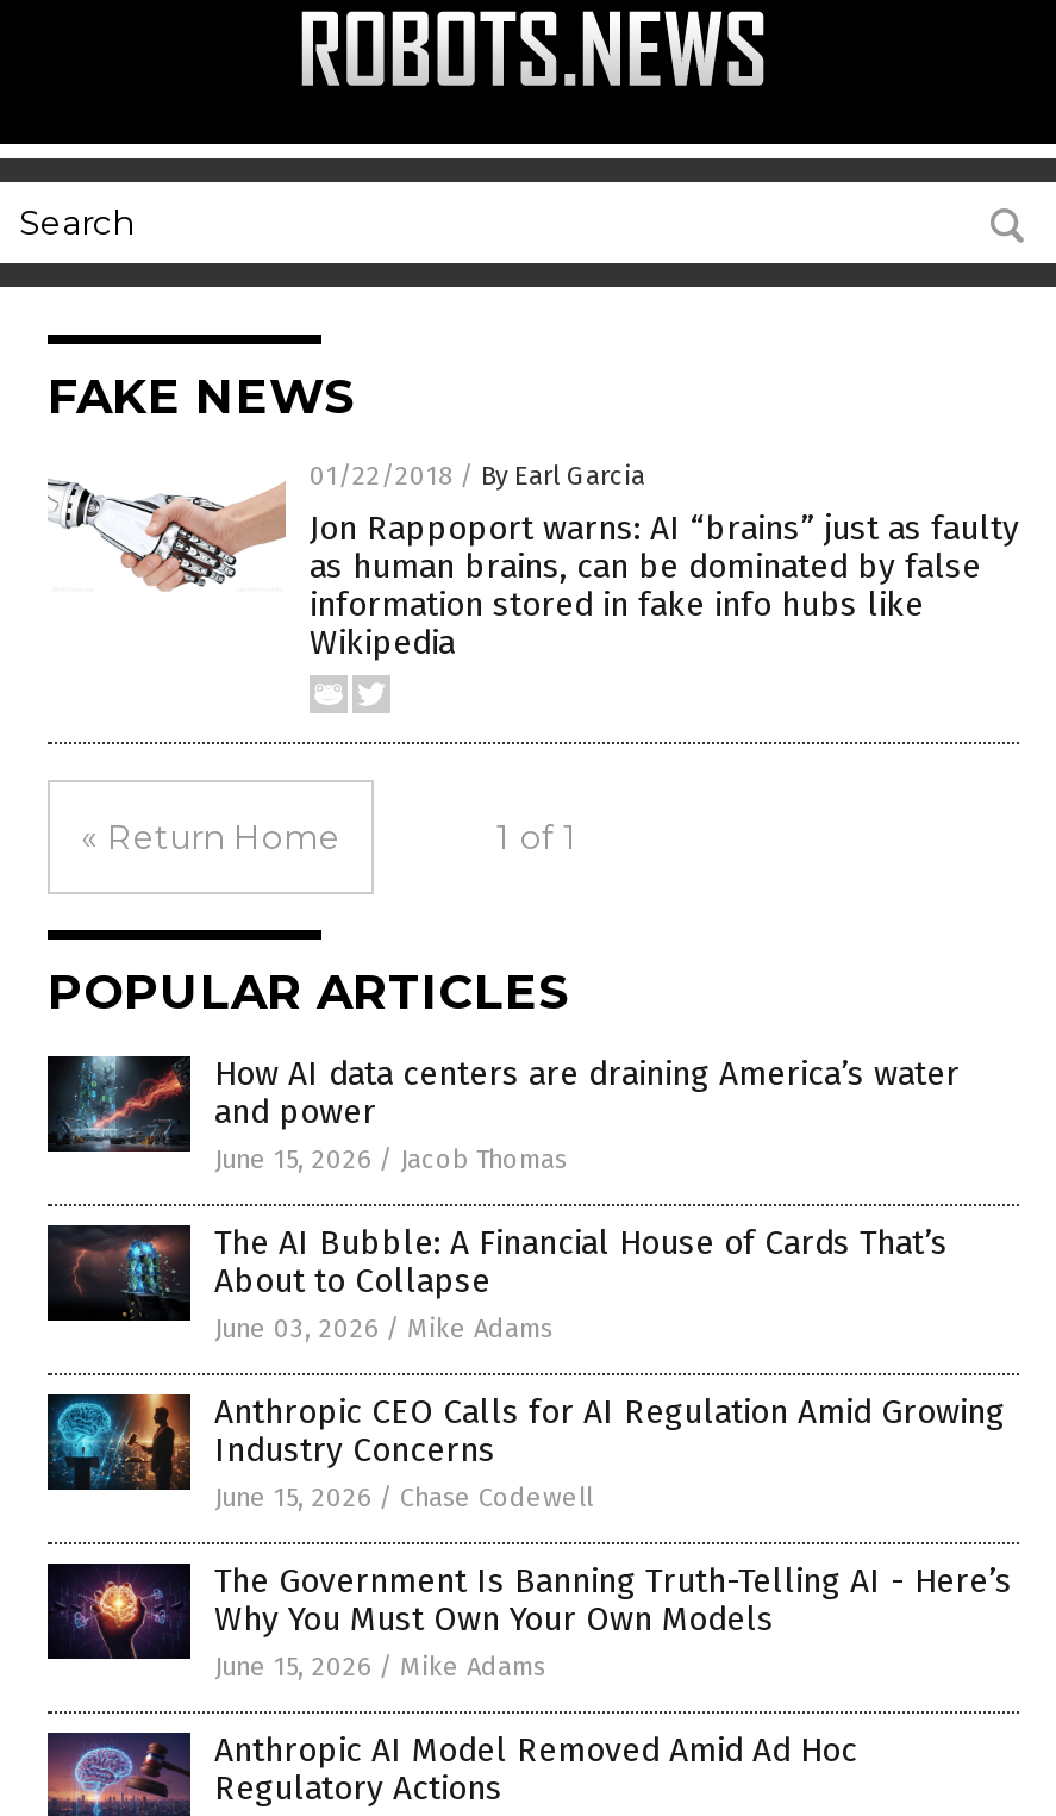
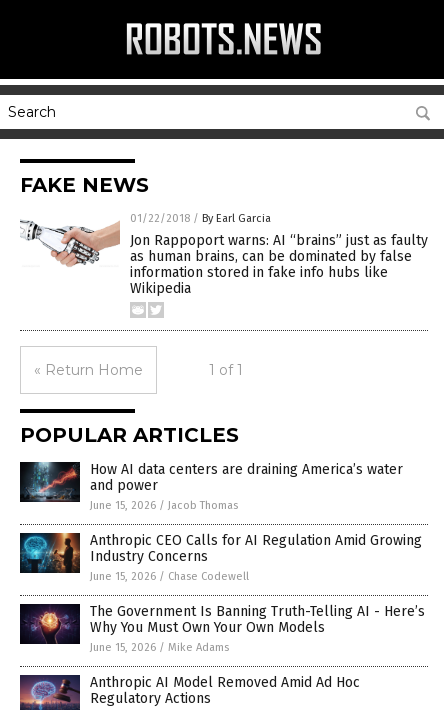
[62,1223,948,1344] [image] | The AI Bubble: A Financial House of Cards That’s | About to Collapse | June 03, 2026 / Mike Adams -> none

